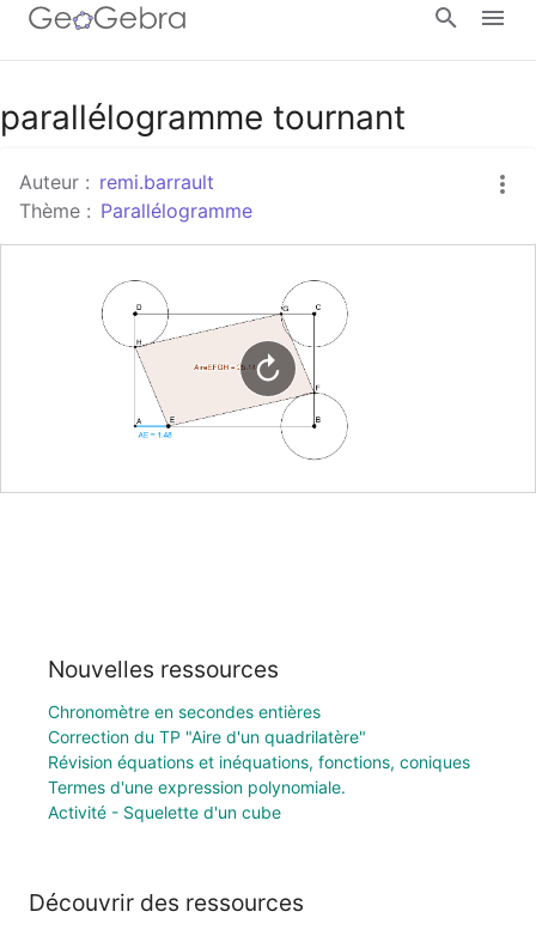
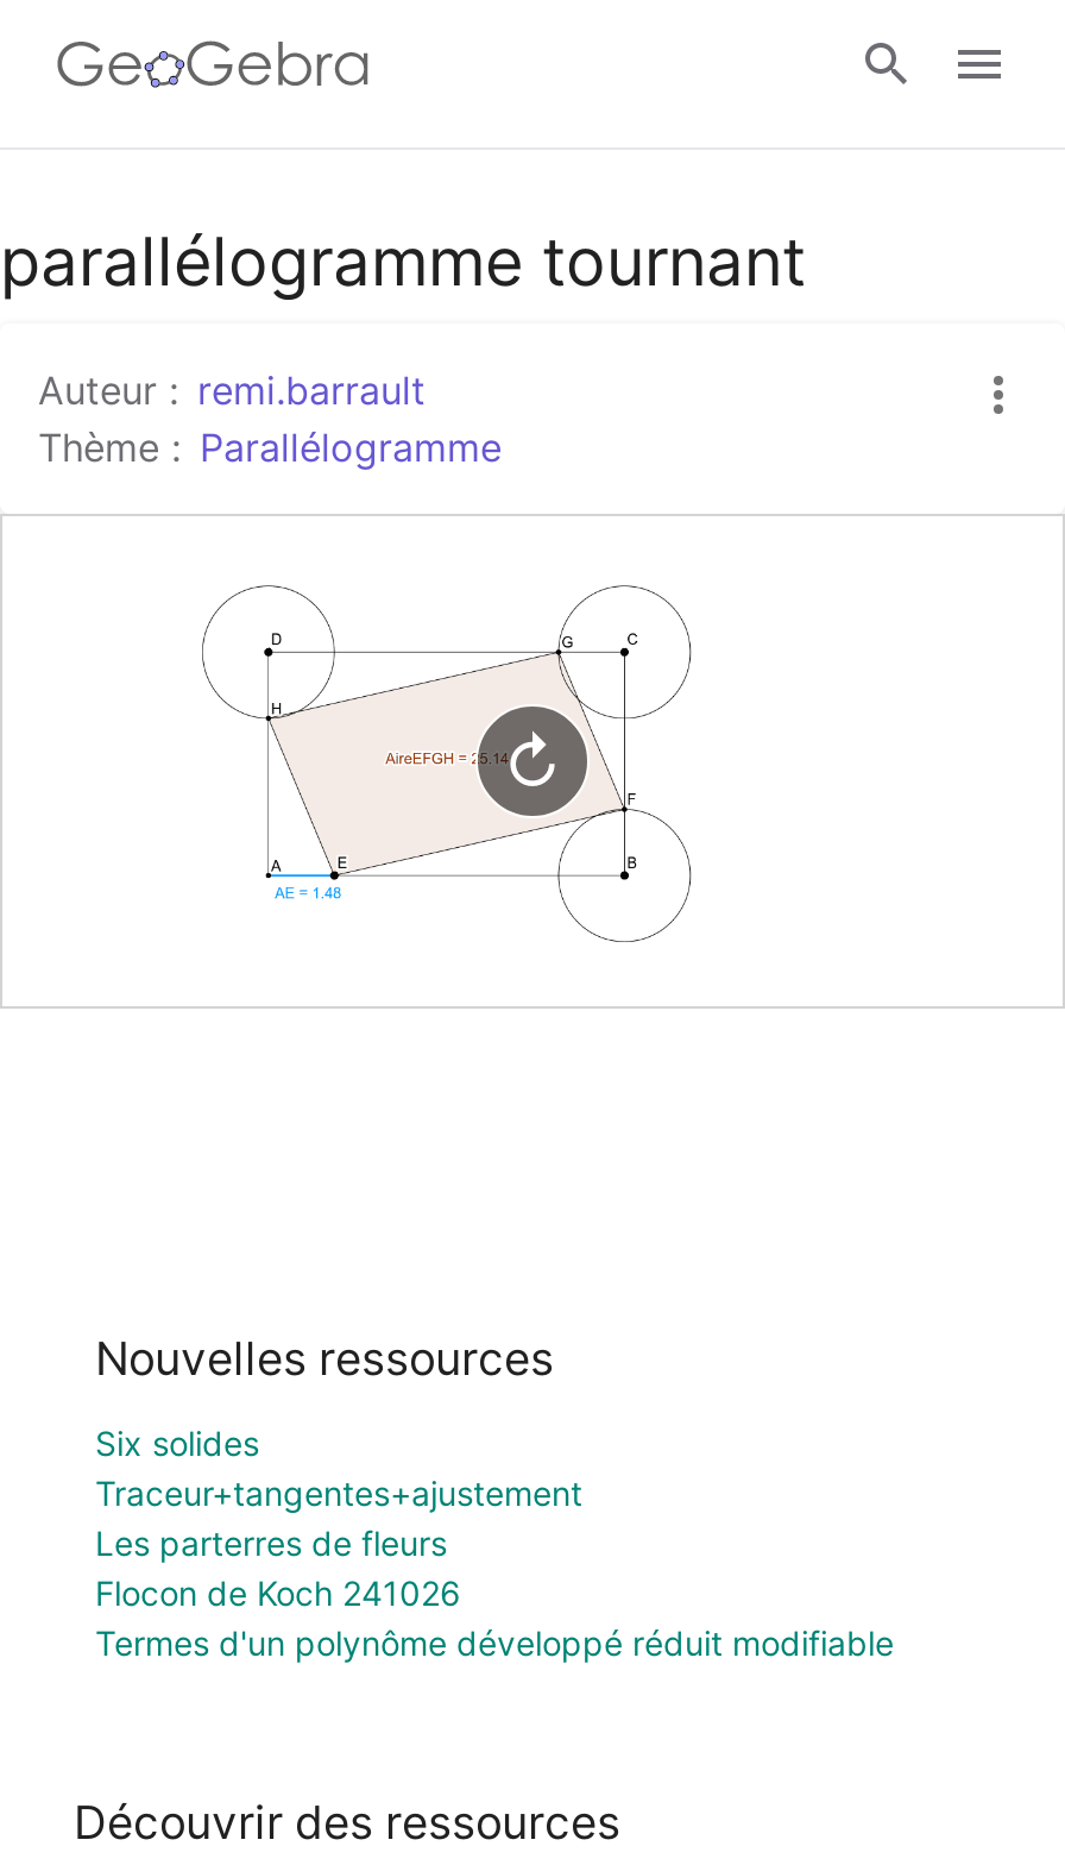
[48,701,470,822] Chronomètre en secondes entières | Correction du TP "Aire d'un quadrilatère" | Révision équations et inéquations, fonctions, coniques | Termes d'une expression polynomiale. | Activité - Squelette d'un cube -> [95,1422,894,1662] Six solides | Traceur+tangentes+ajustement | Les parterres de fleurs | Flocon de Koch 241026 | Termes d'un polynôme développé réduit modifiable

